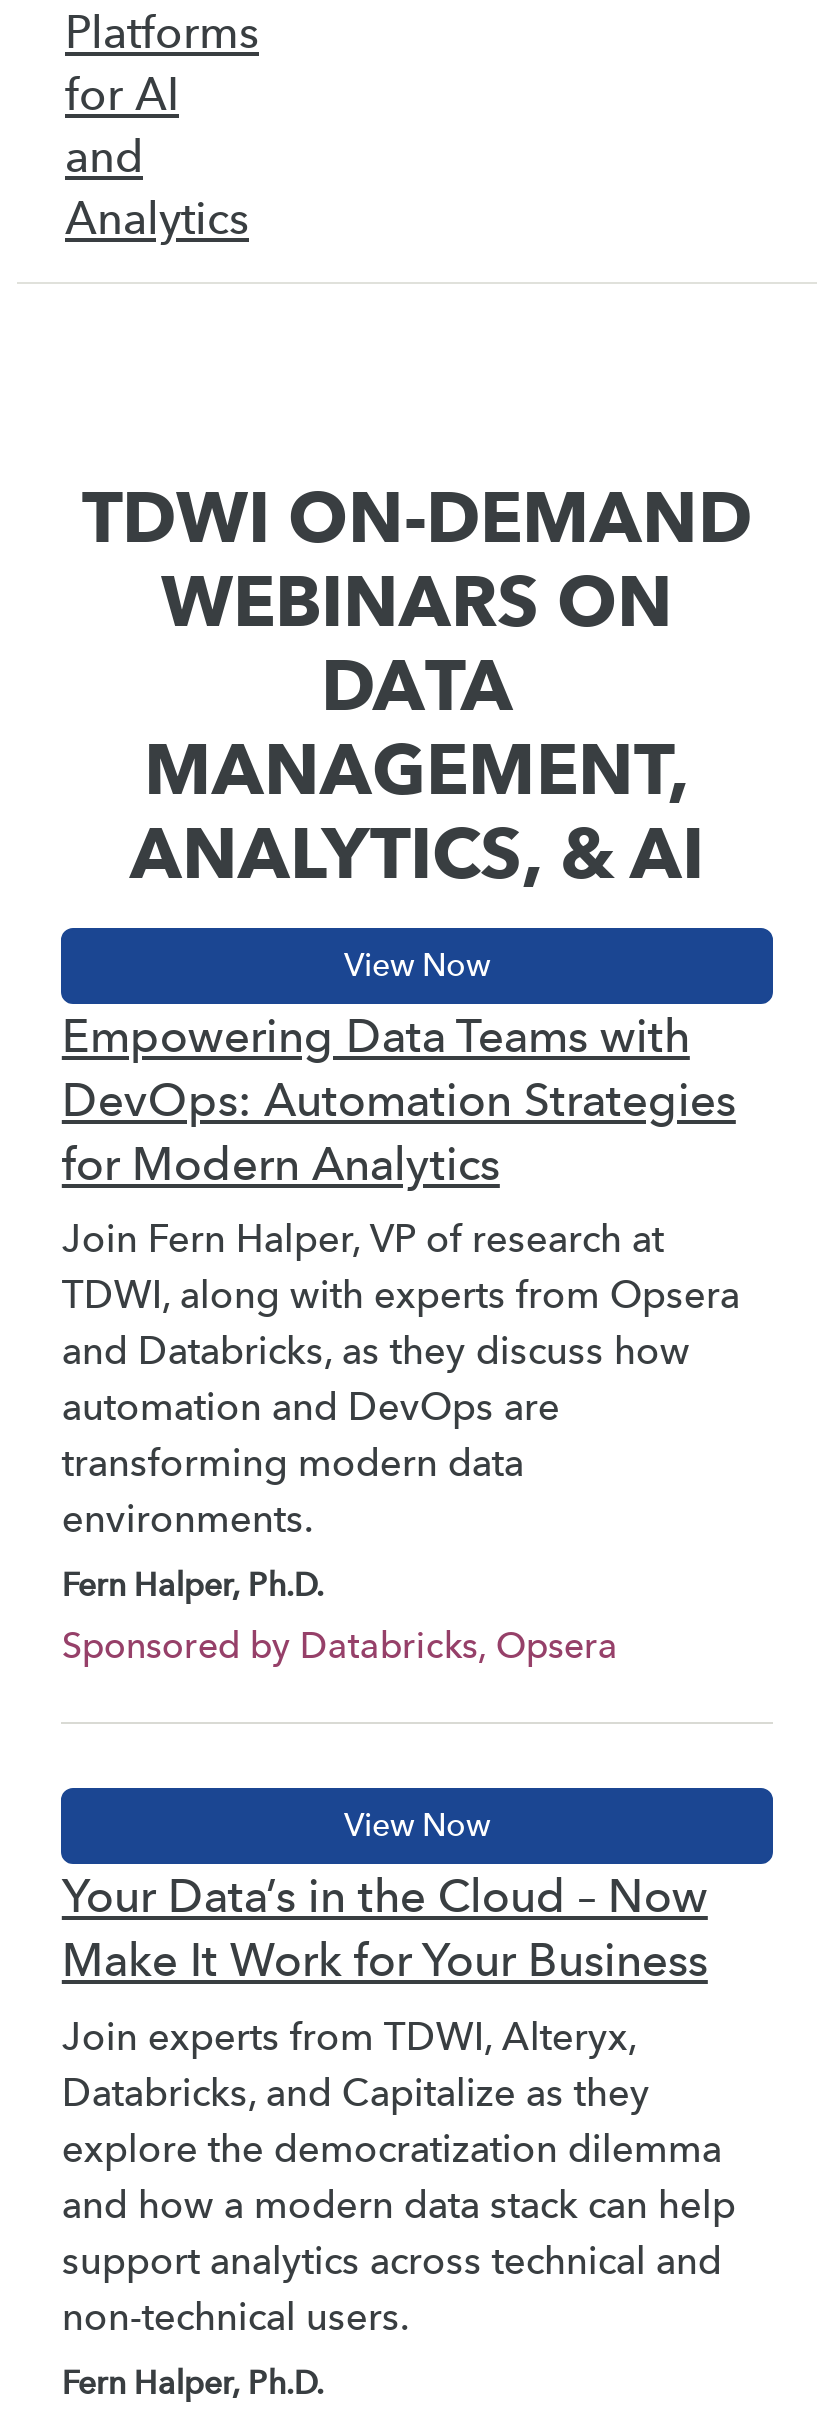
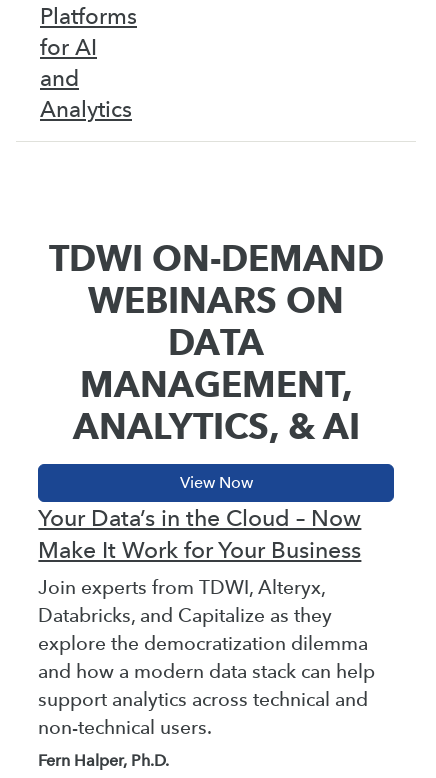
[62,1007,740,1668] Empowering Data Teams with | DevOps: Automation Strategies | for Modern Analytics | Join Fern Halper, VP of research at | TDWI, along with experts from Opsera | and Databricks, as they discuss how | automation and DevOps are | transforming modern data | environments. | Fern Halper, Ph.D. | Sponsored by Databricks, Opsera -> none

